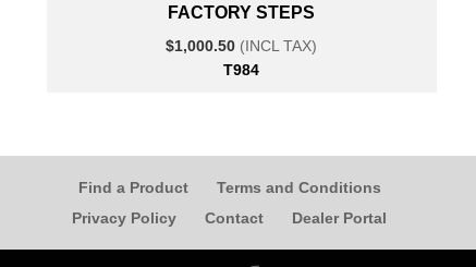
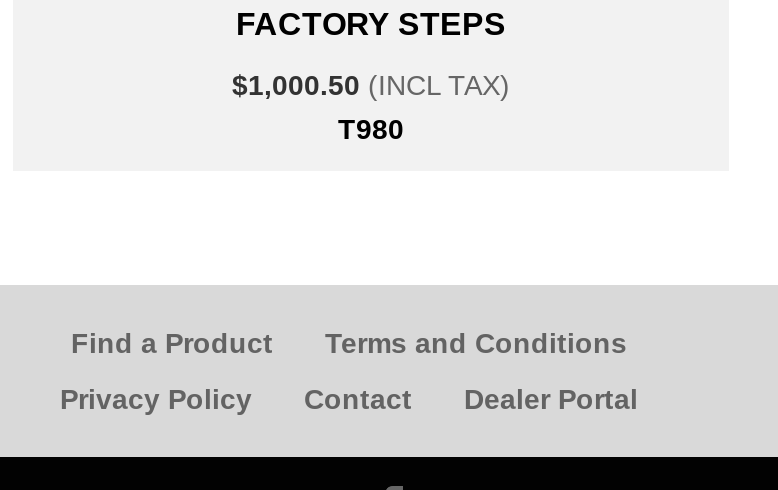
[224,61,260,79] T984 -> [338,113,404,145] T980

